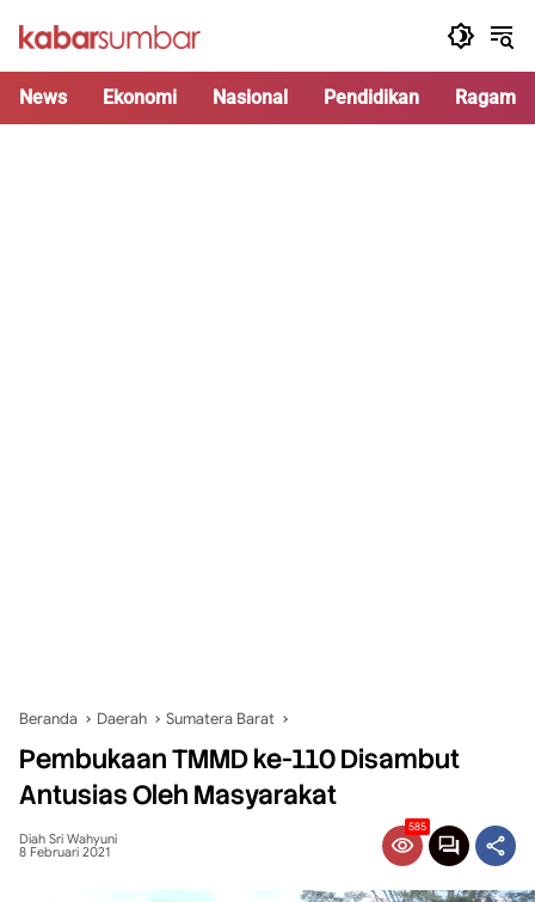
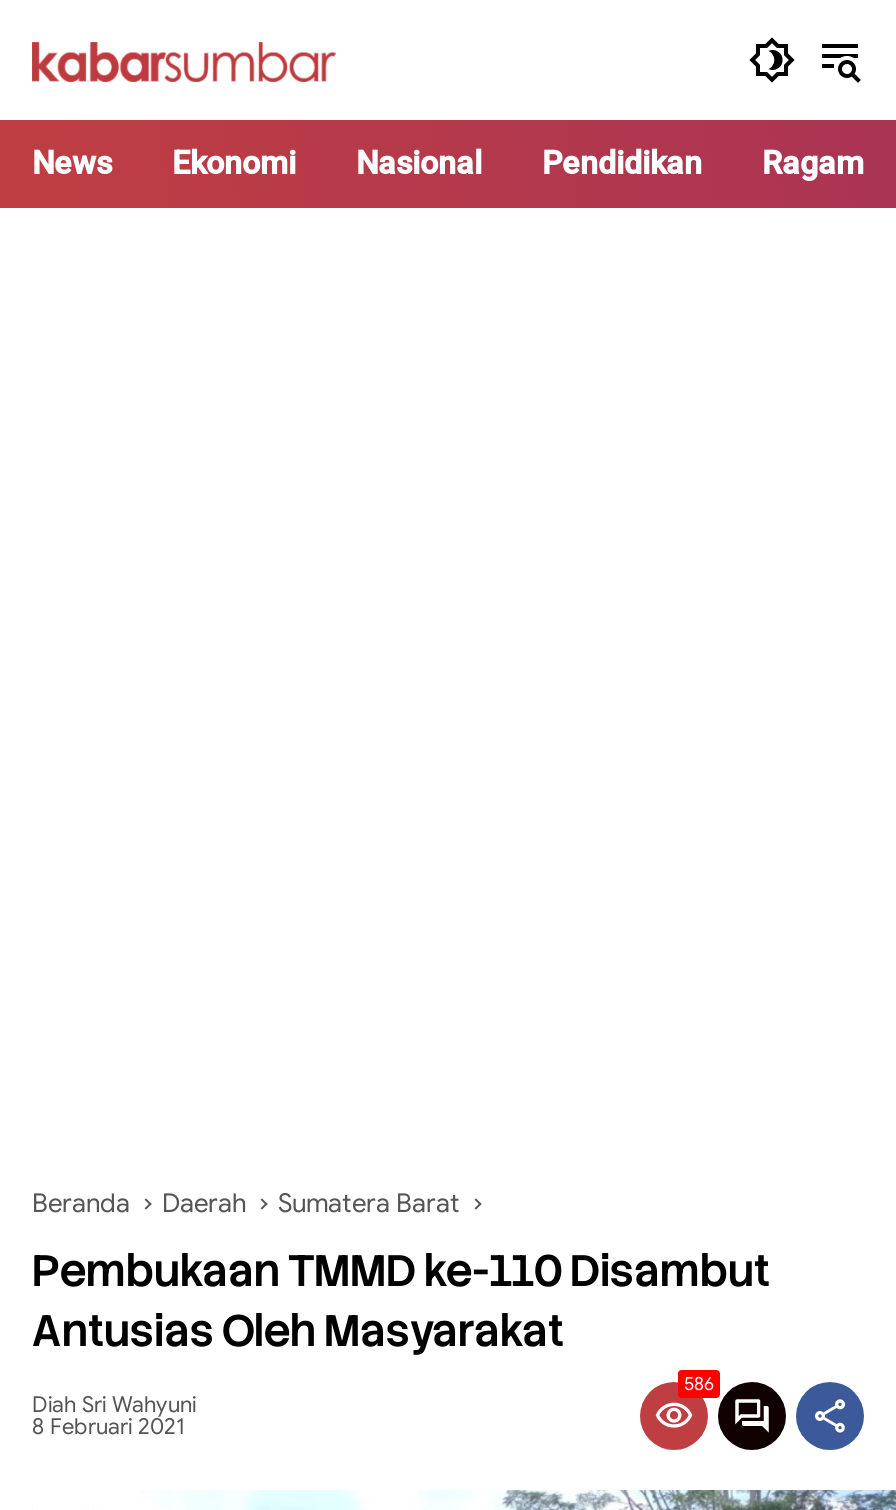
[408,820,426,834] 585 -> [684,1372,714,1396] 586

